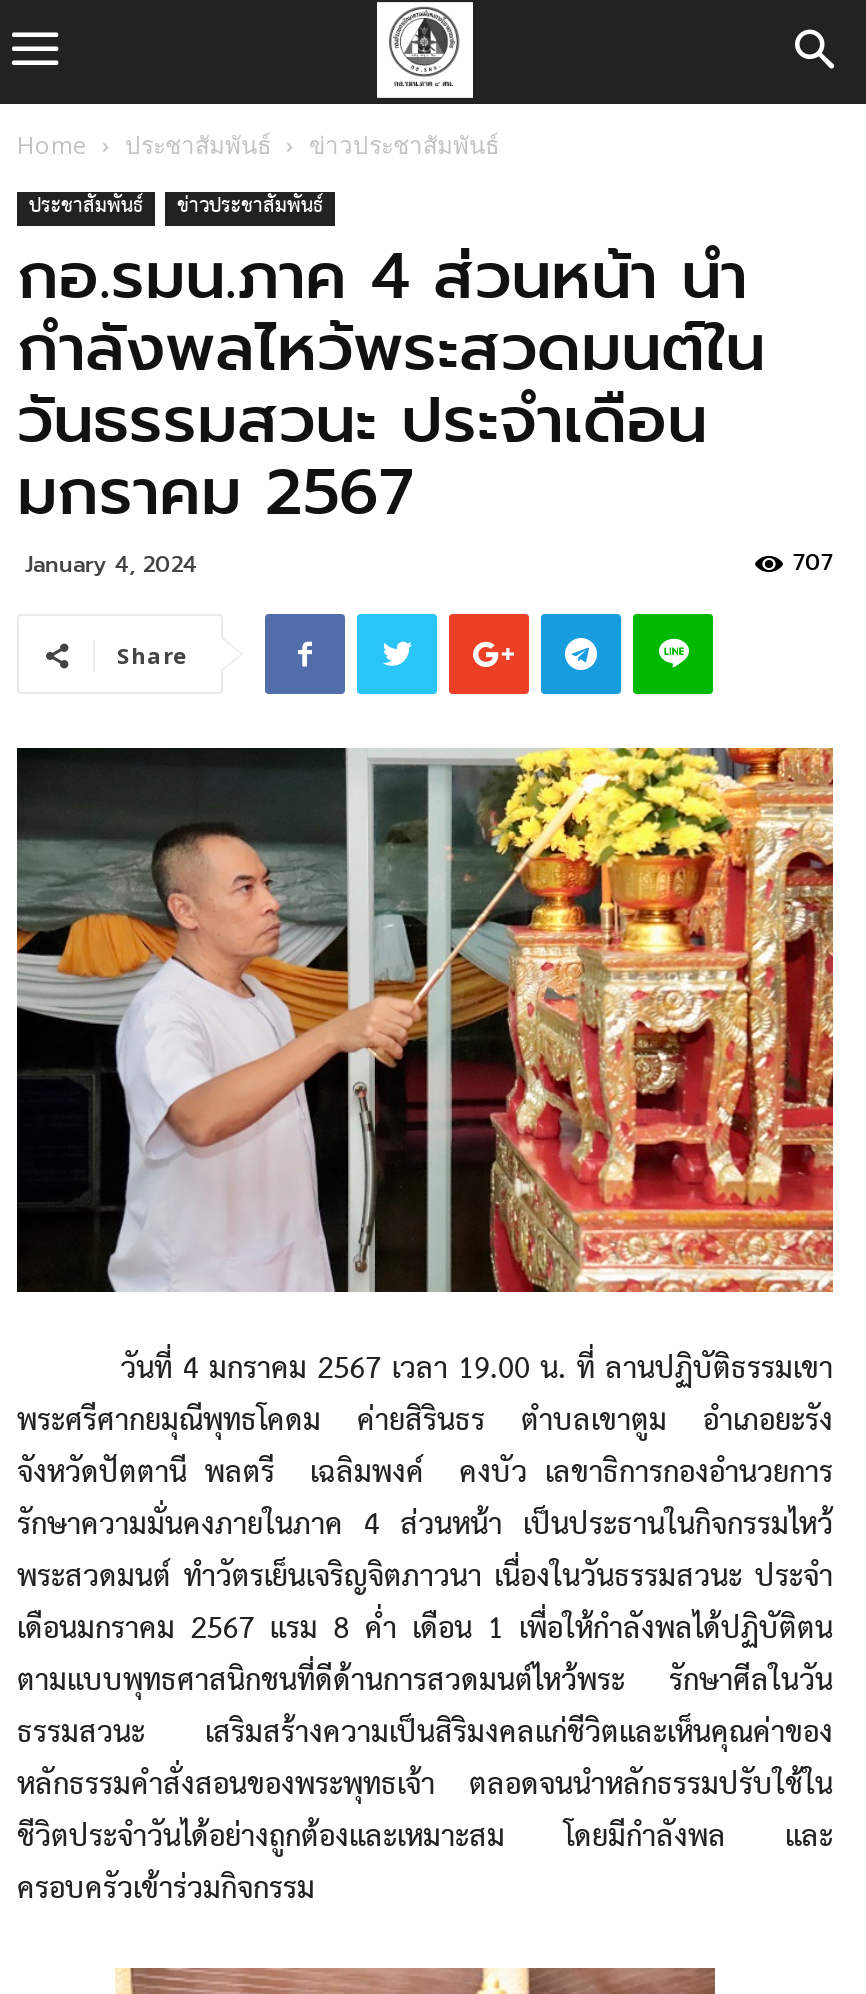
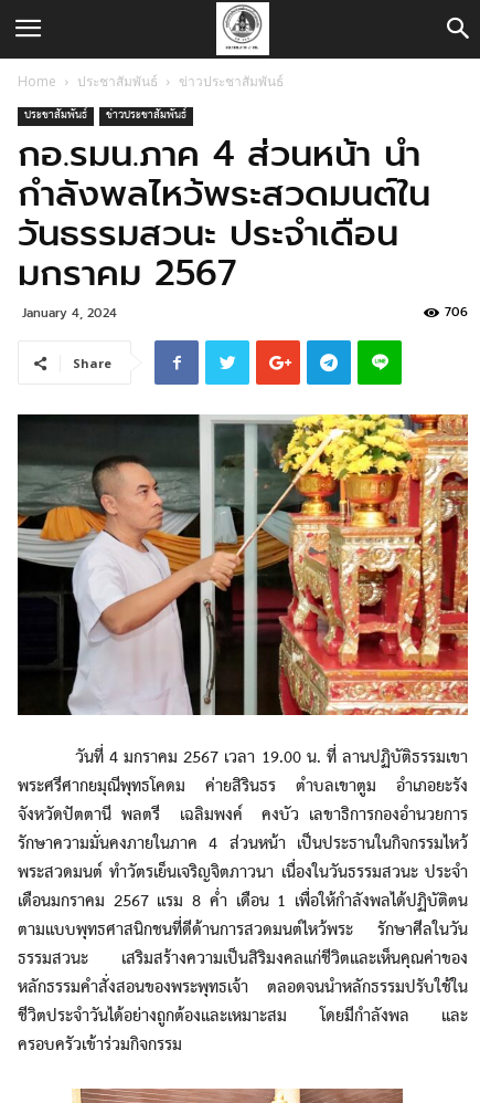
[793,546,833,578] 707 -> [445,303,468,321] 706

